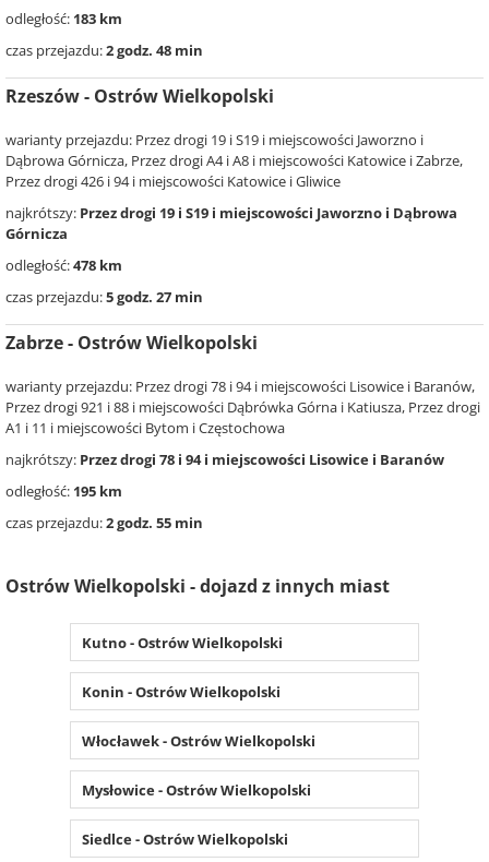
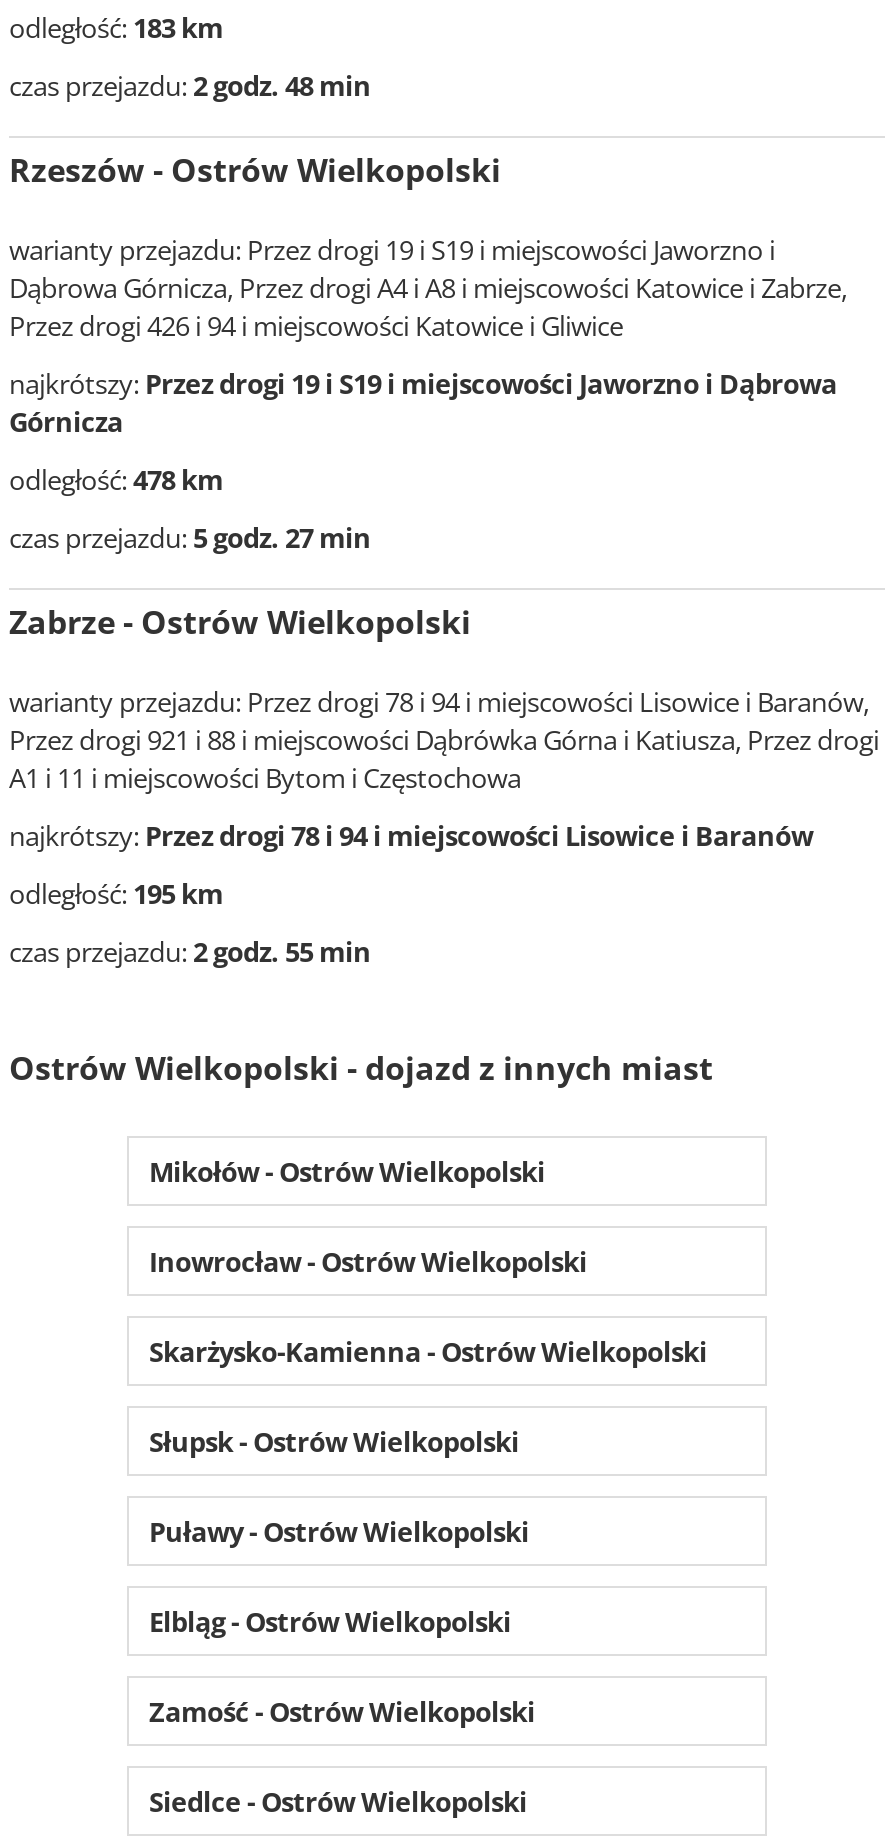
[82,633,315,800] Kutno - Ostrów Wielkopolski | Konin - Ostrów Wielkopolski | Włocławek - Ostrów Wielkopolski | Mysłowice - Ostrów Wielkopolski -> [149,1154,707,1730] Mikołów - Ostrów Wielkopolski | Inowrocław - Ostrów Wielkopolski | Skarżysko-Kamienna - Ostrów Wielkopolski | Słupsk - Ostrów Wielkopolski | Puławy - Ostrów Wielkopolski | Elbląg - Ostrów Wielkopolski | Zamość - Ostrów Wielkopolski

